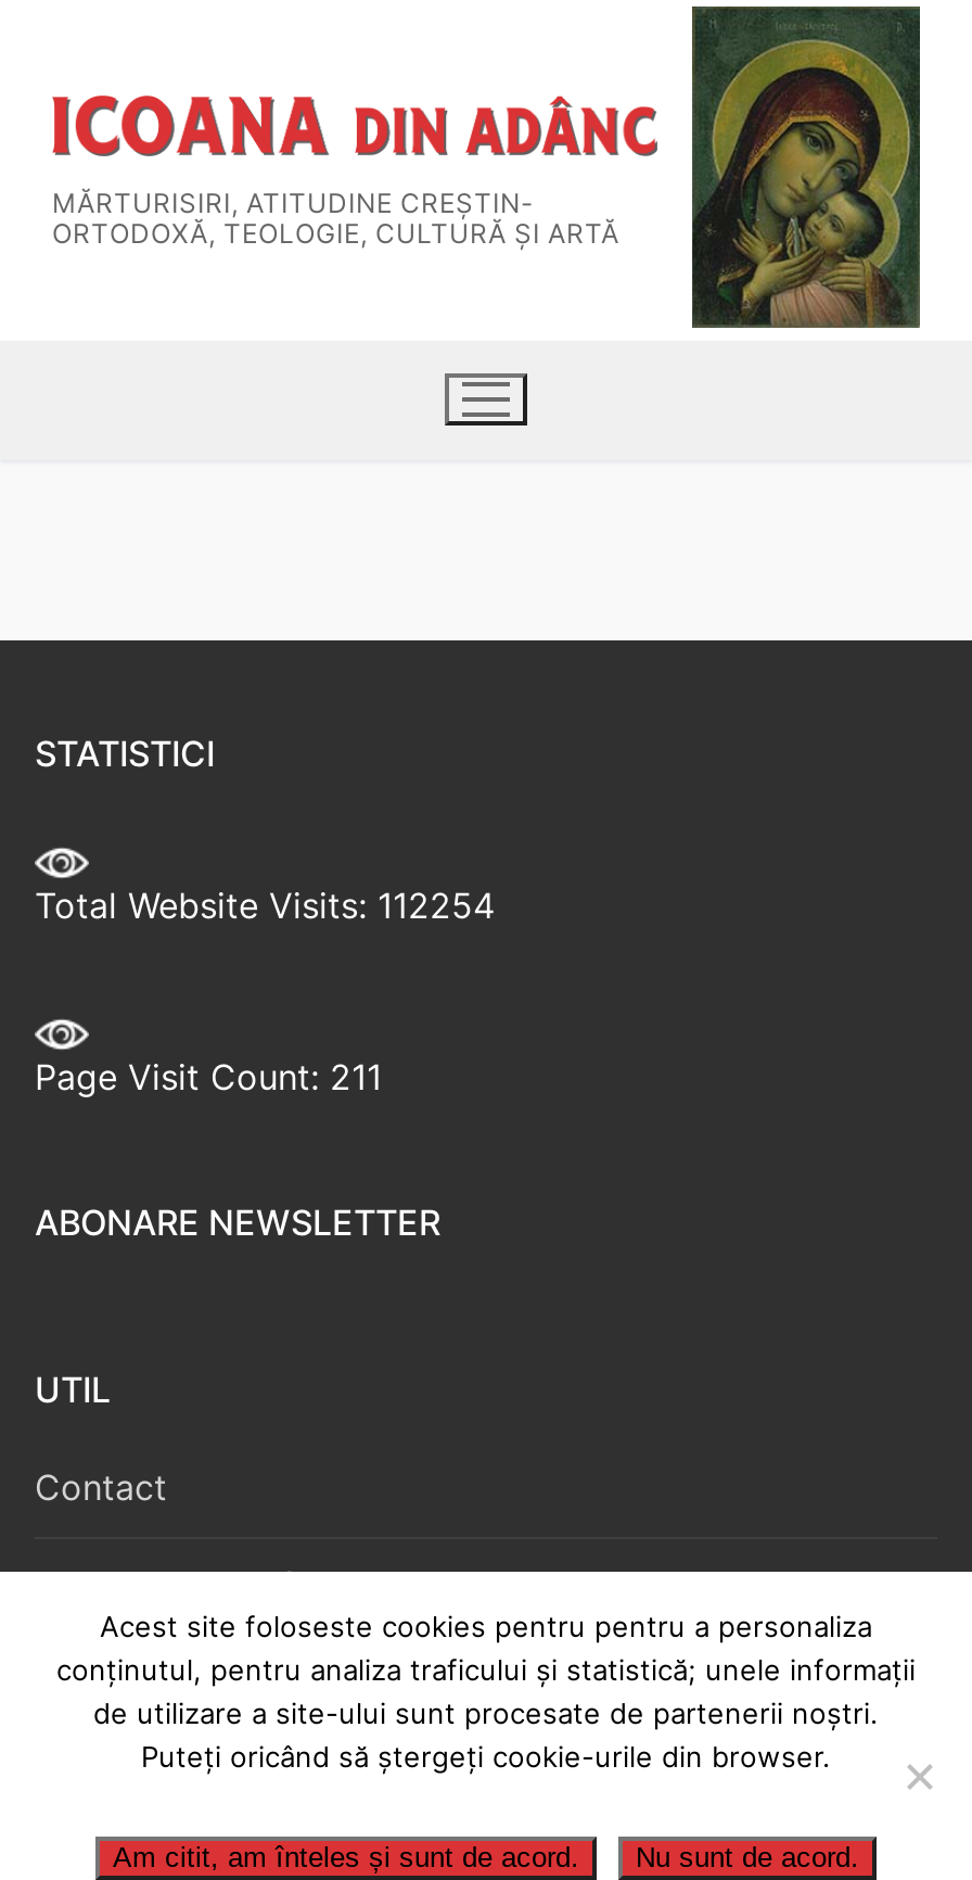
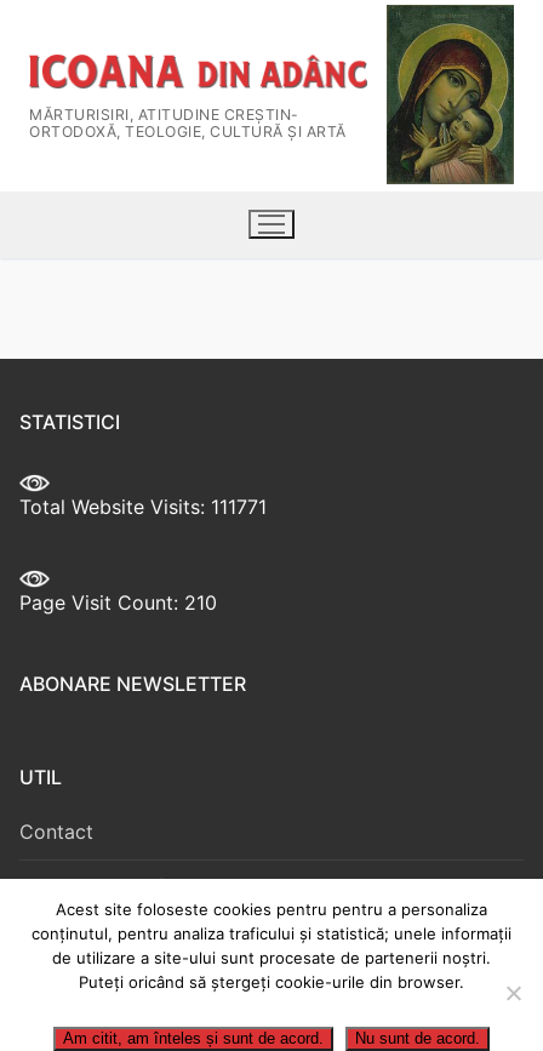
[35,884,495,927] Total Website Visits: 112254 -> [19,495,267,519] Total Website Visits: 111771
[35,1055,382,1099] Page Visit Count: 211 -> [19,590,217,615] Page Visit Count: 210

